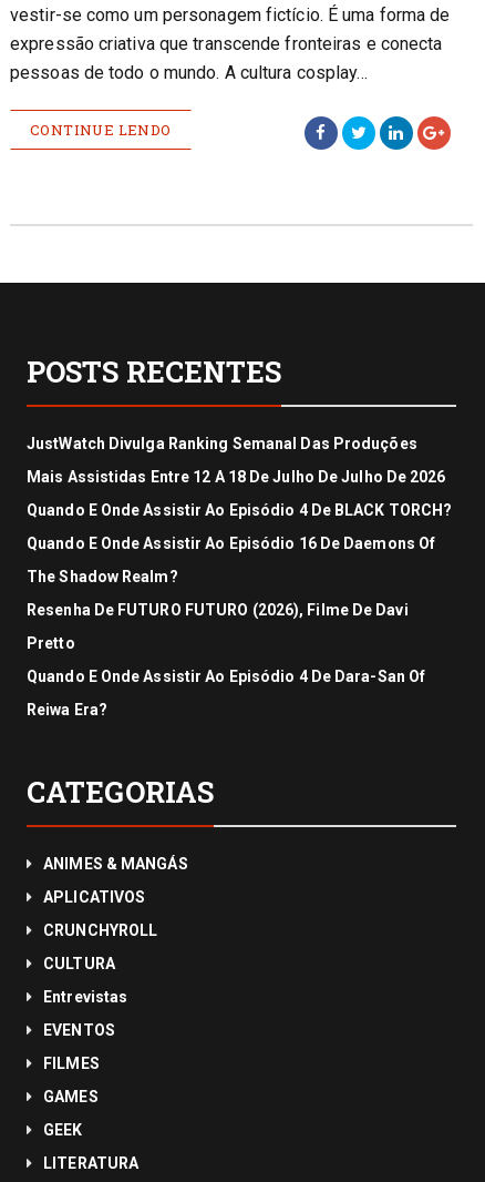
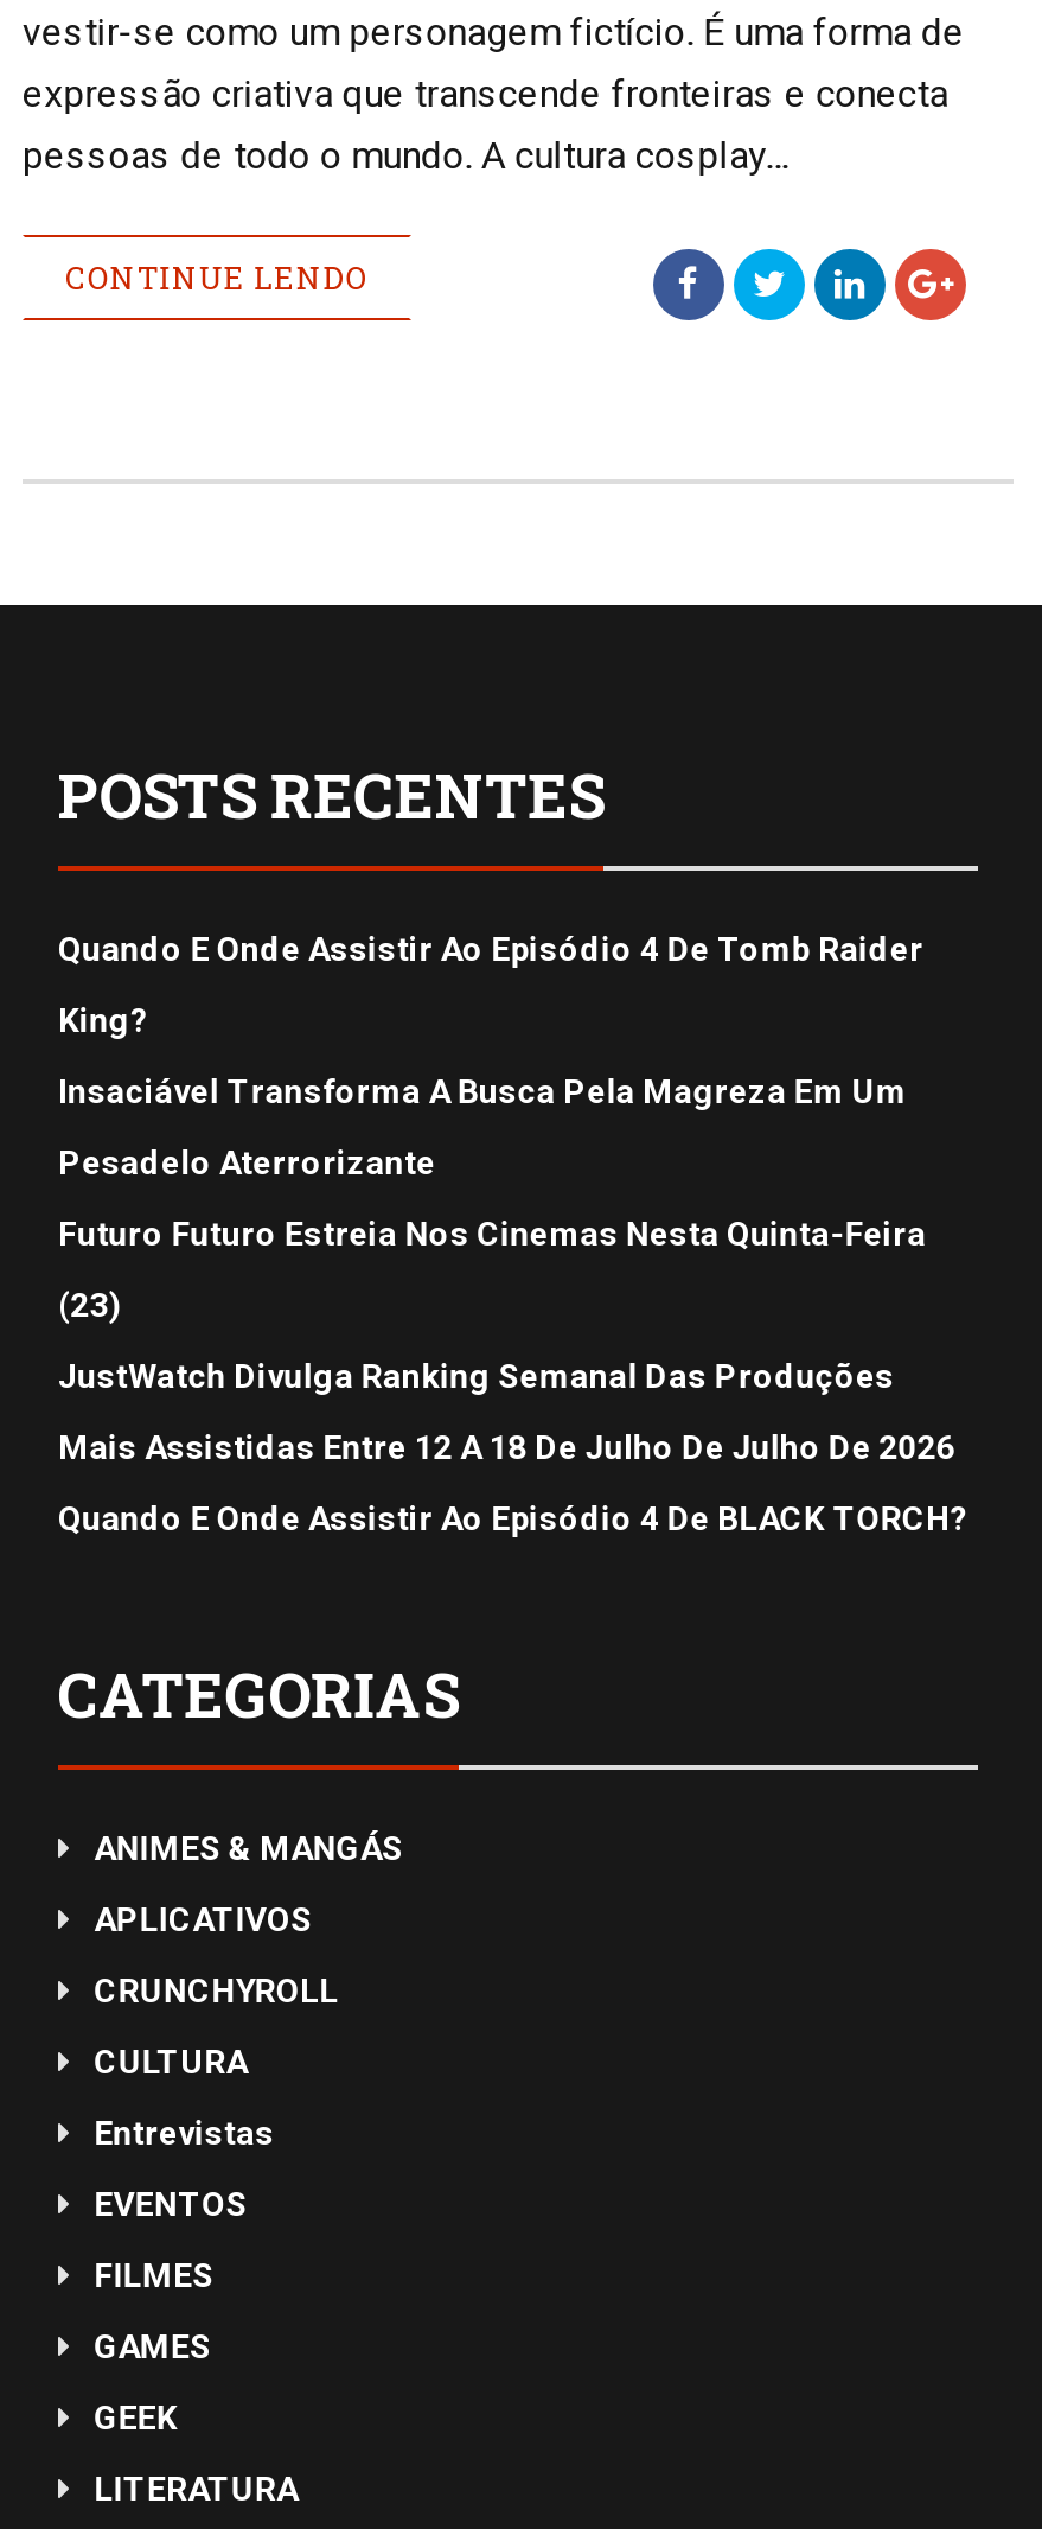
none -> [58,930,926,1324] Quando E Onde Assistir Ao Episódio 4 De Tomb Raider | King? | Insaciável Transforma A Busca Pela Magreza Em Um | Pesadelo Aterrorizante | Futuro Futuro Estreia Nos Cinemas Nesta Quinta-Feira | (23)
moved [27,435,452,519] -> [58,1357,969,1537]: JustWatch Divulga Ranking Semanal Das Produções | Mais Assistidas Entre 12 A 18 De Julho De Julho De 2026 | Quando E Onde Assistir Ao Episódio 4 De BLACK TORCH?
[27,534,435,719] Quando E Onde Assistir Ao Episódio 16 De Daemons Of | The Shadow Realm? | Resenha De FUTURO FUTURO (2026), Filme De Davi | Pretto | Quando E Onde Assistir Ao Episódio 4 De Dara-San Of | Reiwa Era? -> none

